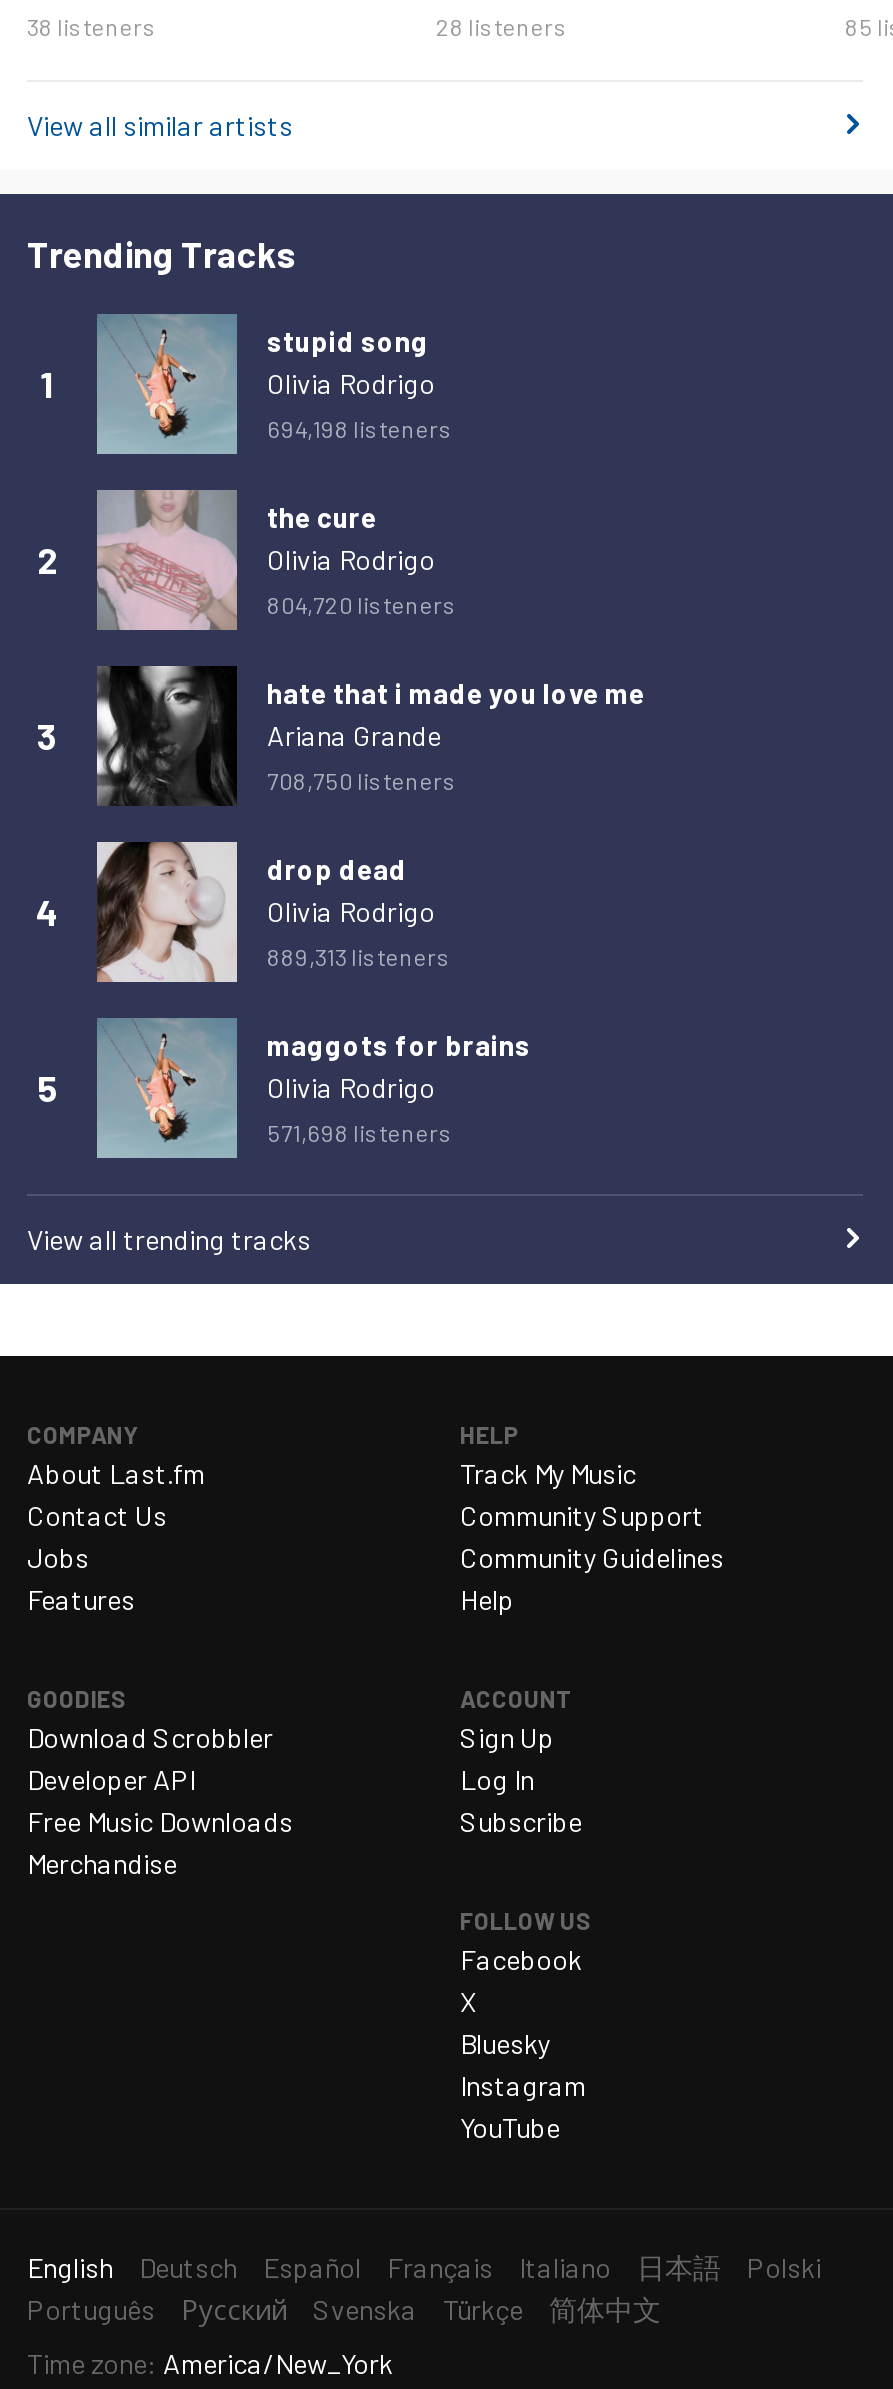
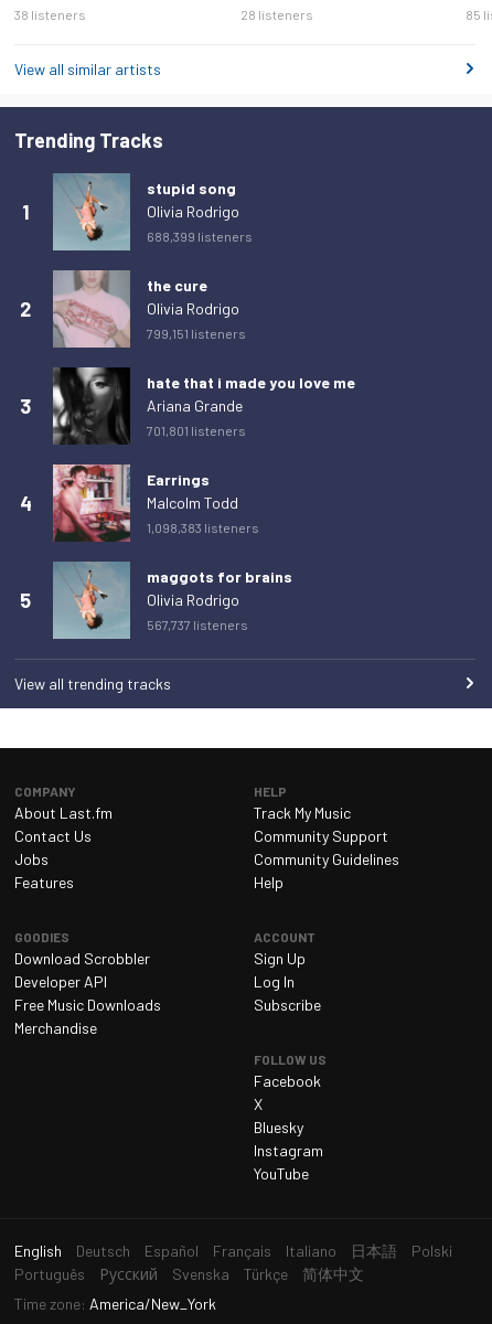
[267,414,453,442] 694,198 listeners -> [147,228,253,244] 688,399 listeners
[267,590,457,618] 804,720 listeners -> [147,325,246,341] 799,151 listeners
[267,766,457,794] 708,750 listeners -> [147,423,246,438] 701,801 listeners
[97,840,451,984] [image] | drop dead | Olivia Rodrigo | 889,313 listeners -> [52,463,259,542] [image] | Earrings | Malcolm Todd | 1,098,383 listeners
[267,1118,453,1146] 571,698 listeners -> [147,617,248,632] 567,737 listeners

